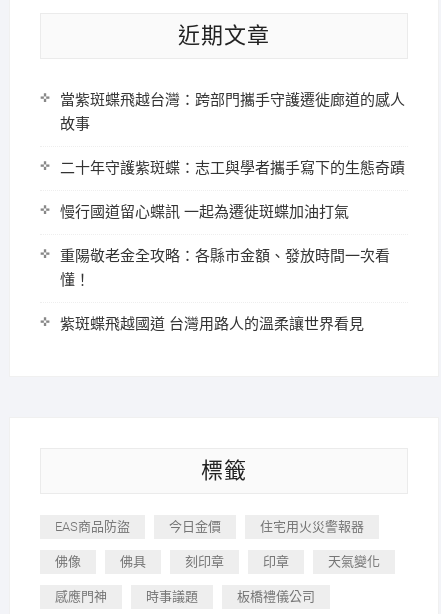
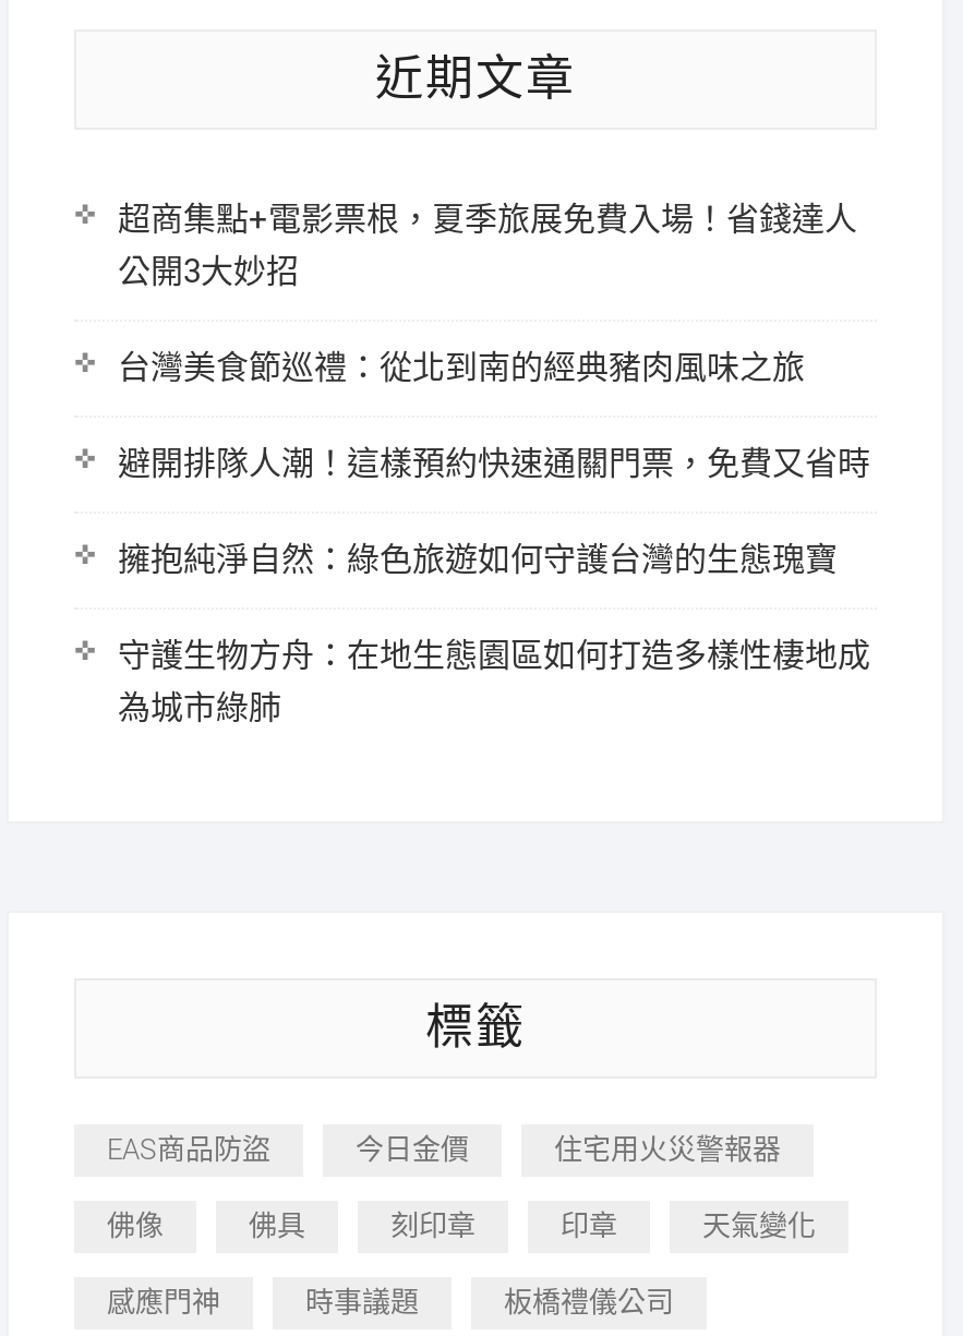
[60,91,405,133] 當紫斑蝶飛越台灣：跨部門攜手守護遷徙廊道的感人 | 故事 -> [118,200,857,291] 超商集點+電影票根，夏季旅展免費入場！省錢達人 | 公開3大妙招
[60,159,405,177] 二十年守護紫斑蝶：志工與學者攜手寫下的生態奇蹟 -> [118,348,805,387] 台灣美食節巡禮：從北到南的經典豬肉風味之旅
[60,203,349,221] 慢行國道留心蝶訊 一起為遷徙斑蝶加油打氣 -> [118,444,870,483] 避開排隊人潮！這樣預約快速通關門票，免費又省時
[60,247,390,289] 重陽敬老金全攻略：各縣市金額、發放時間一次看 | 懂！ -> [118,540,838,579] 擁抱純淨自然：綠色旅遊如何守護台灣的生態瑰寶
[60,315,364,333] 紫斑蝶飛越國道 台灣用路人的溫柔讓世界看見 -> [118,636,870,727] 守護生物方舟：在地生態園區如何打造多樣性棲地成 | 為城市綠肺

